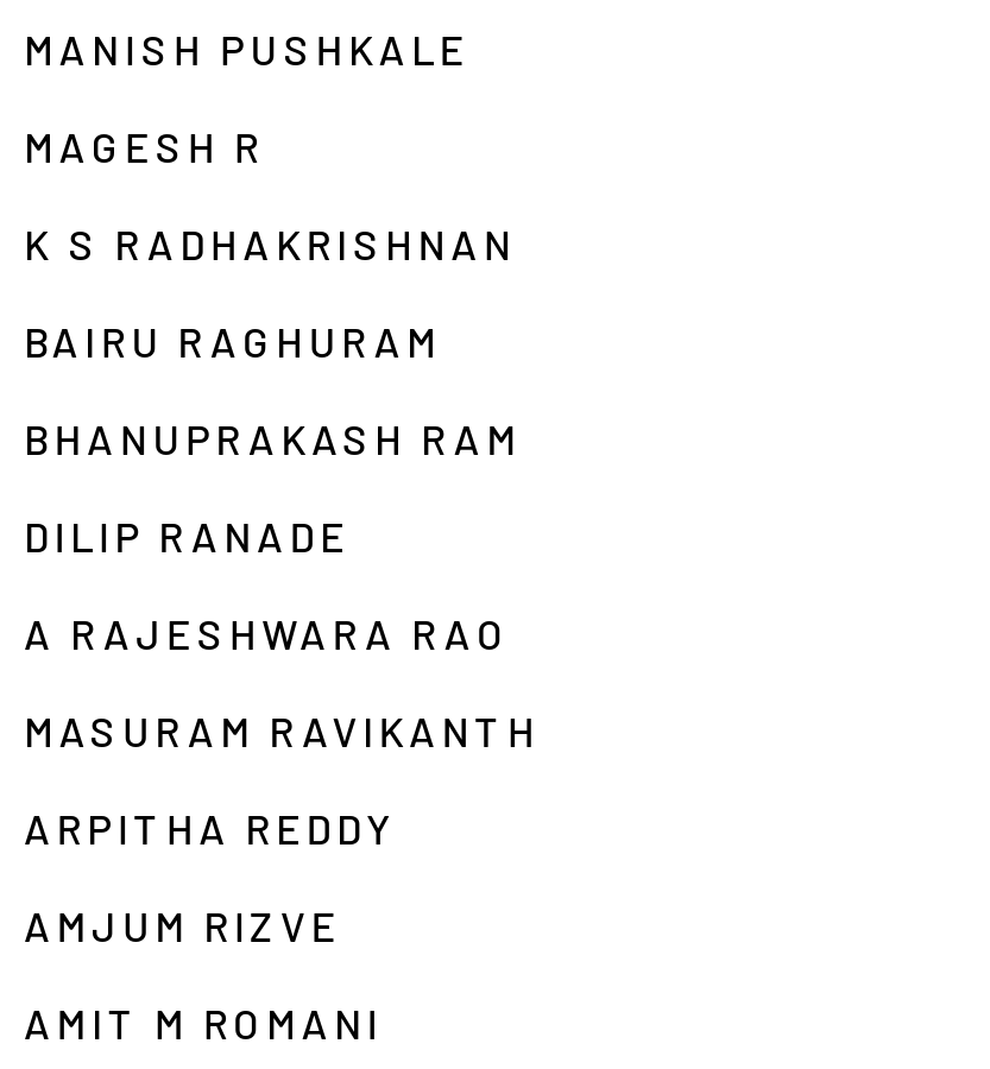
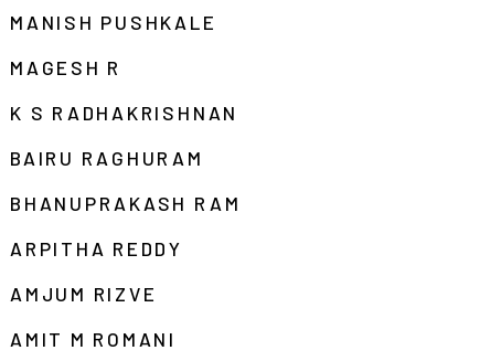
[24,511,540,753] DILIP RANADE | A RAJESHWARA RAO | MASURAM RAVIKANTH -> none

